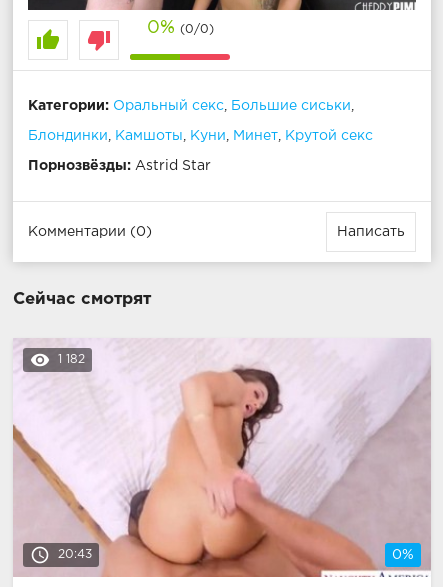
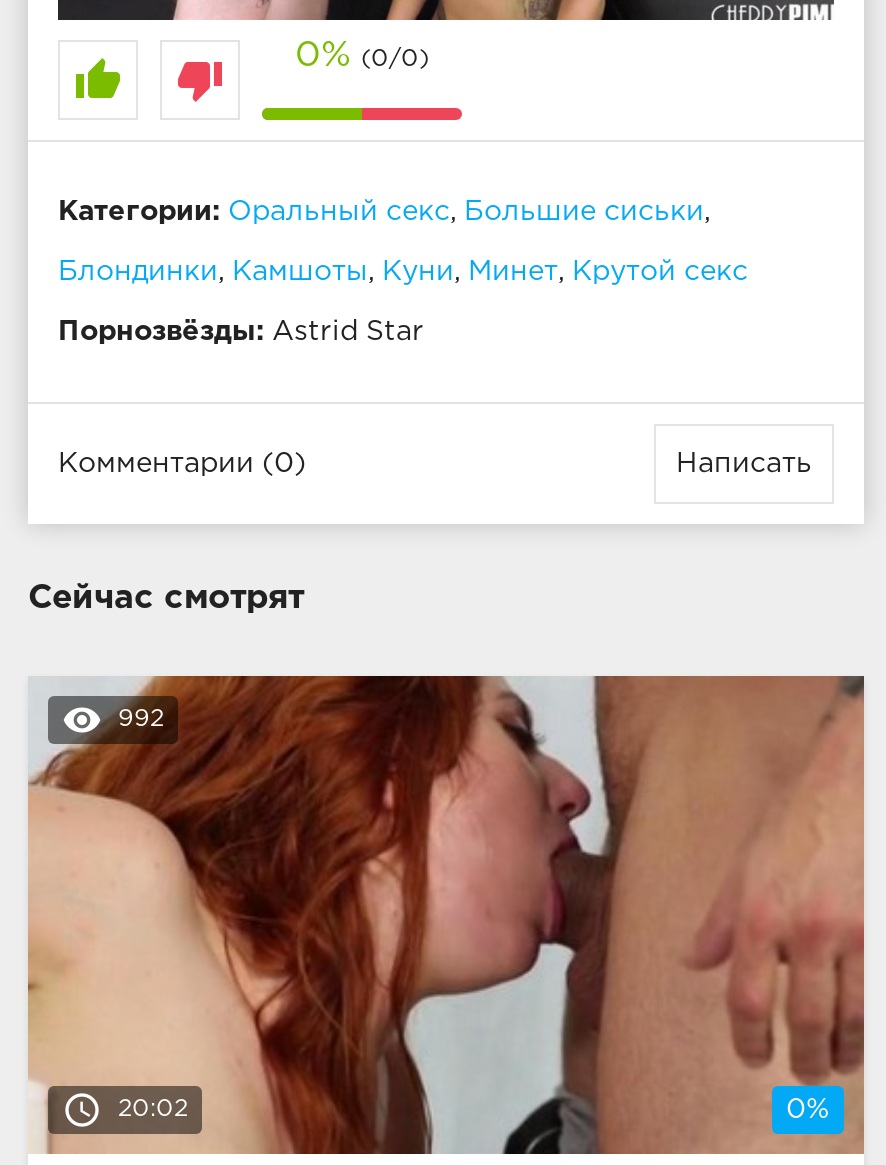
[13,338,431,578] [image] | 1 182 -> [26,674,866,1156] [image] | 992
[58,548,92,559] 20:43 -> [118,1097,188,1119] 20:02

